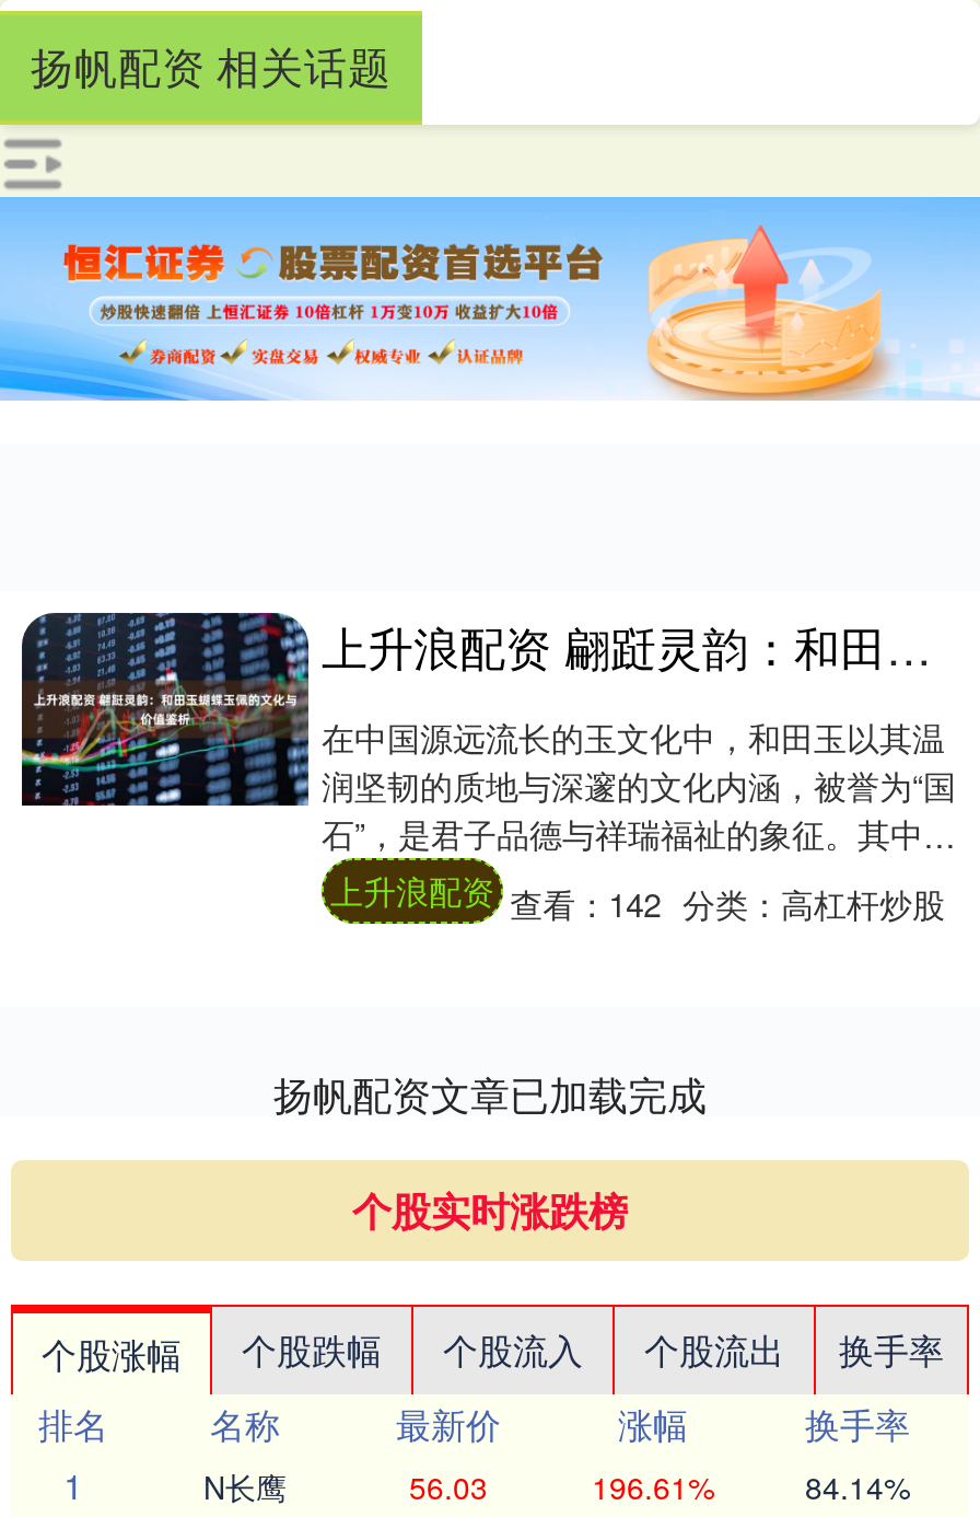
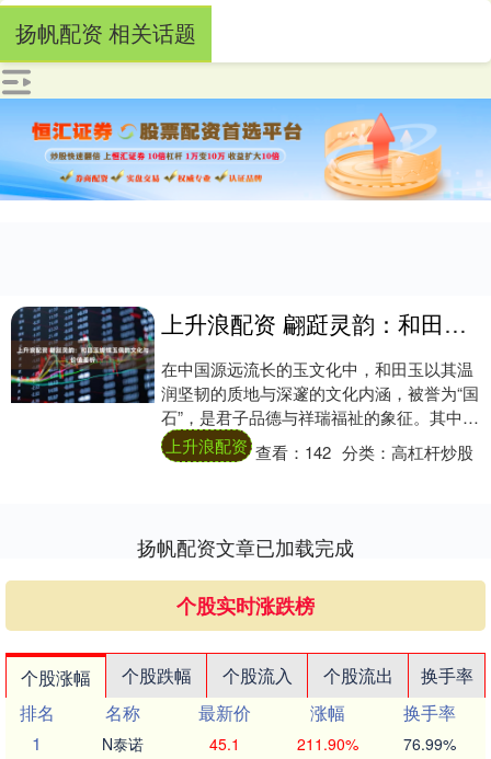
[203,1465,287,1509] N长鹰 -> [102,733,144,755] N泰诺
[409,1465,488,1509] 56.03 -> [209,733,240,755] 45.1
[592,1465,714,1509] 196.61% -> [296,733,358,755] 211.90%
[805,1465,910,1509] 84.14% -> [403,733,456,755] 76.99%

